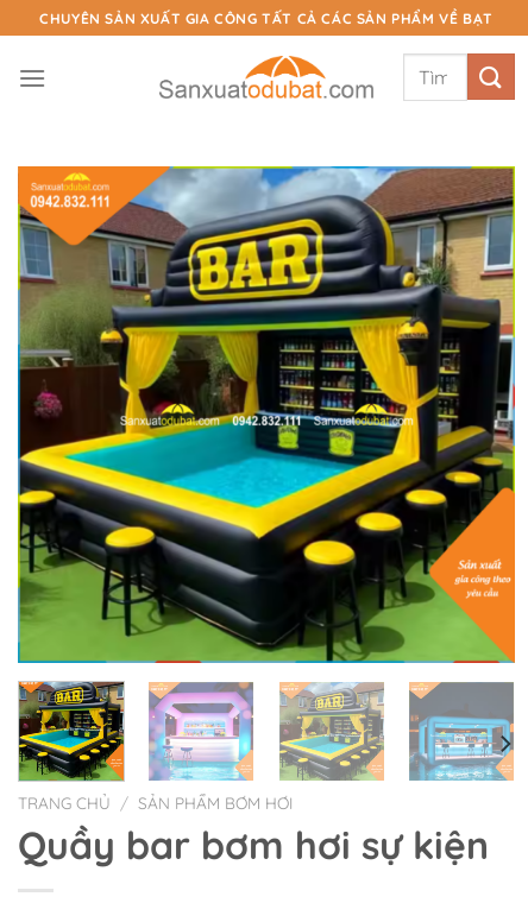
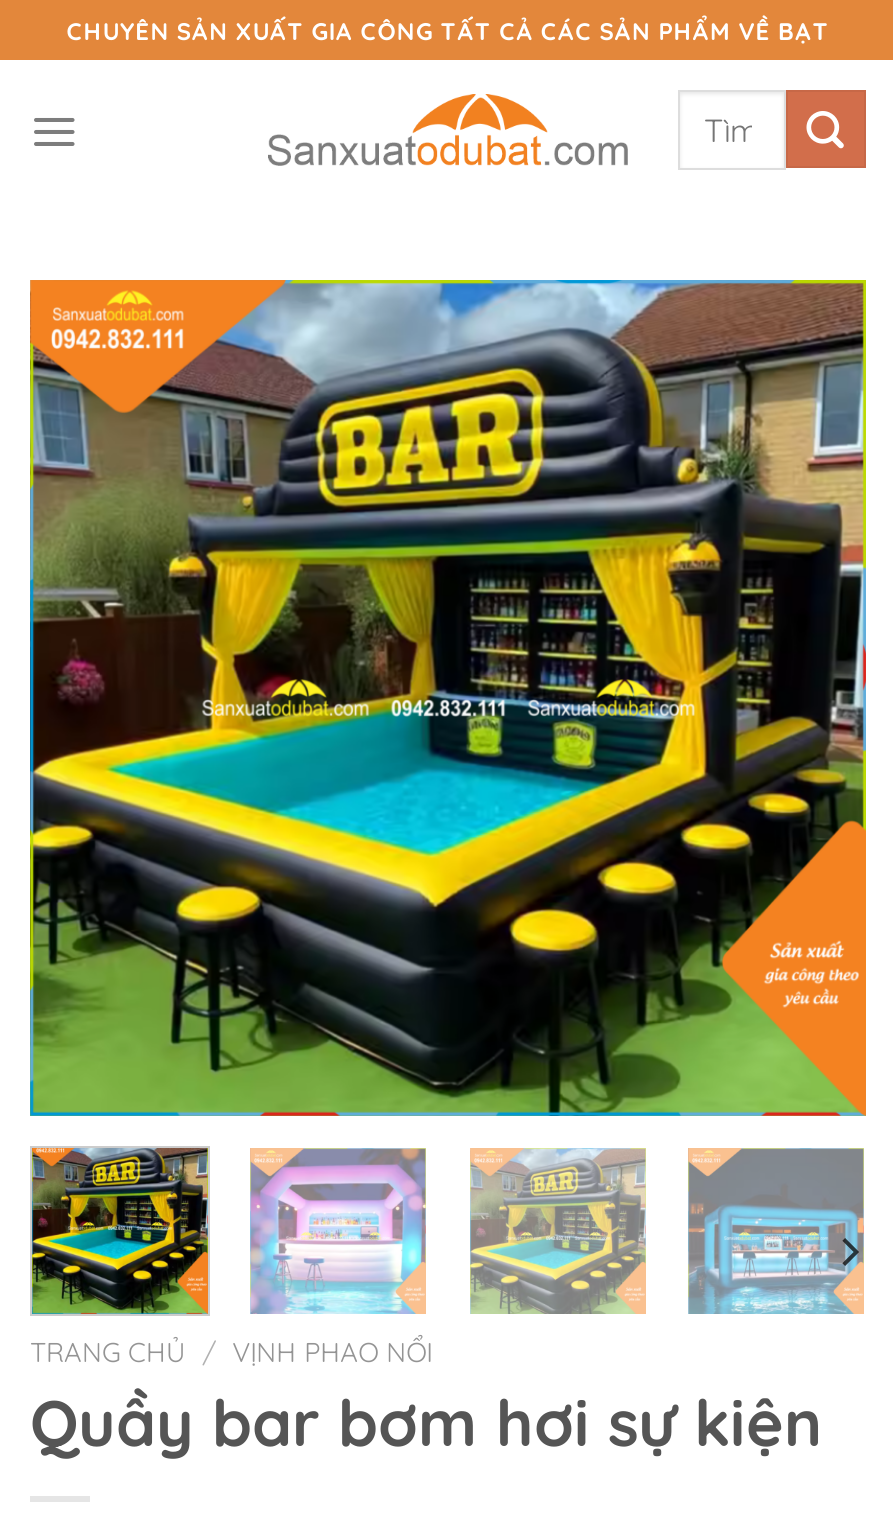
[18,792,293,813] TRANG CHỦ / SẢN PHẨM BƠM HƠI -> [30,1334,432,1368] TRANG CHỦ / VỊNH PHAO NỔI

